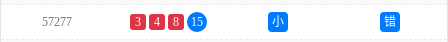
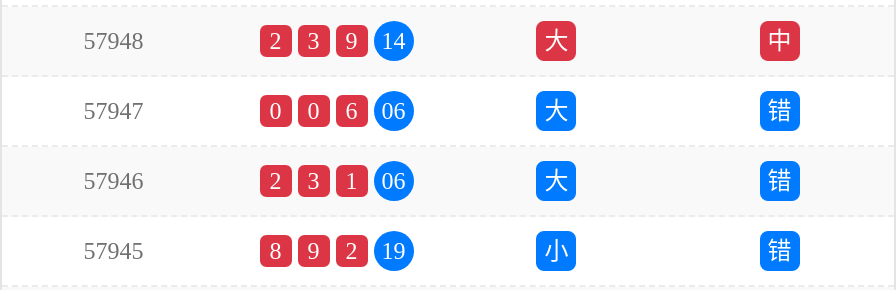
[42,15,72,29] 57277 -> [84,27,282,55] 57948 | 2
[154,15,160,29] 4 -> [84,27,792,265] 9 | 14 | 大 | 中 | 57947 | 0 | 0 | 6 | 06 | 大 | 错 | 57946 | 2 | 3 | 1 | 06 | 大 | 错 | 57945
[191,15,203,29] 15 -> [308,237,406,265] 9 | 2 | 19

